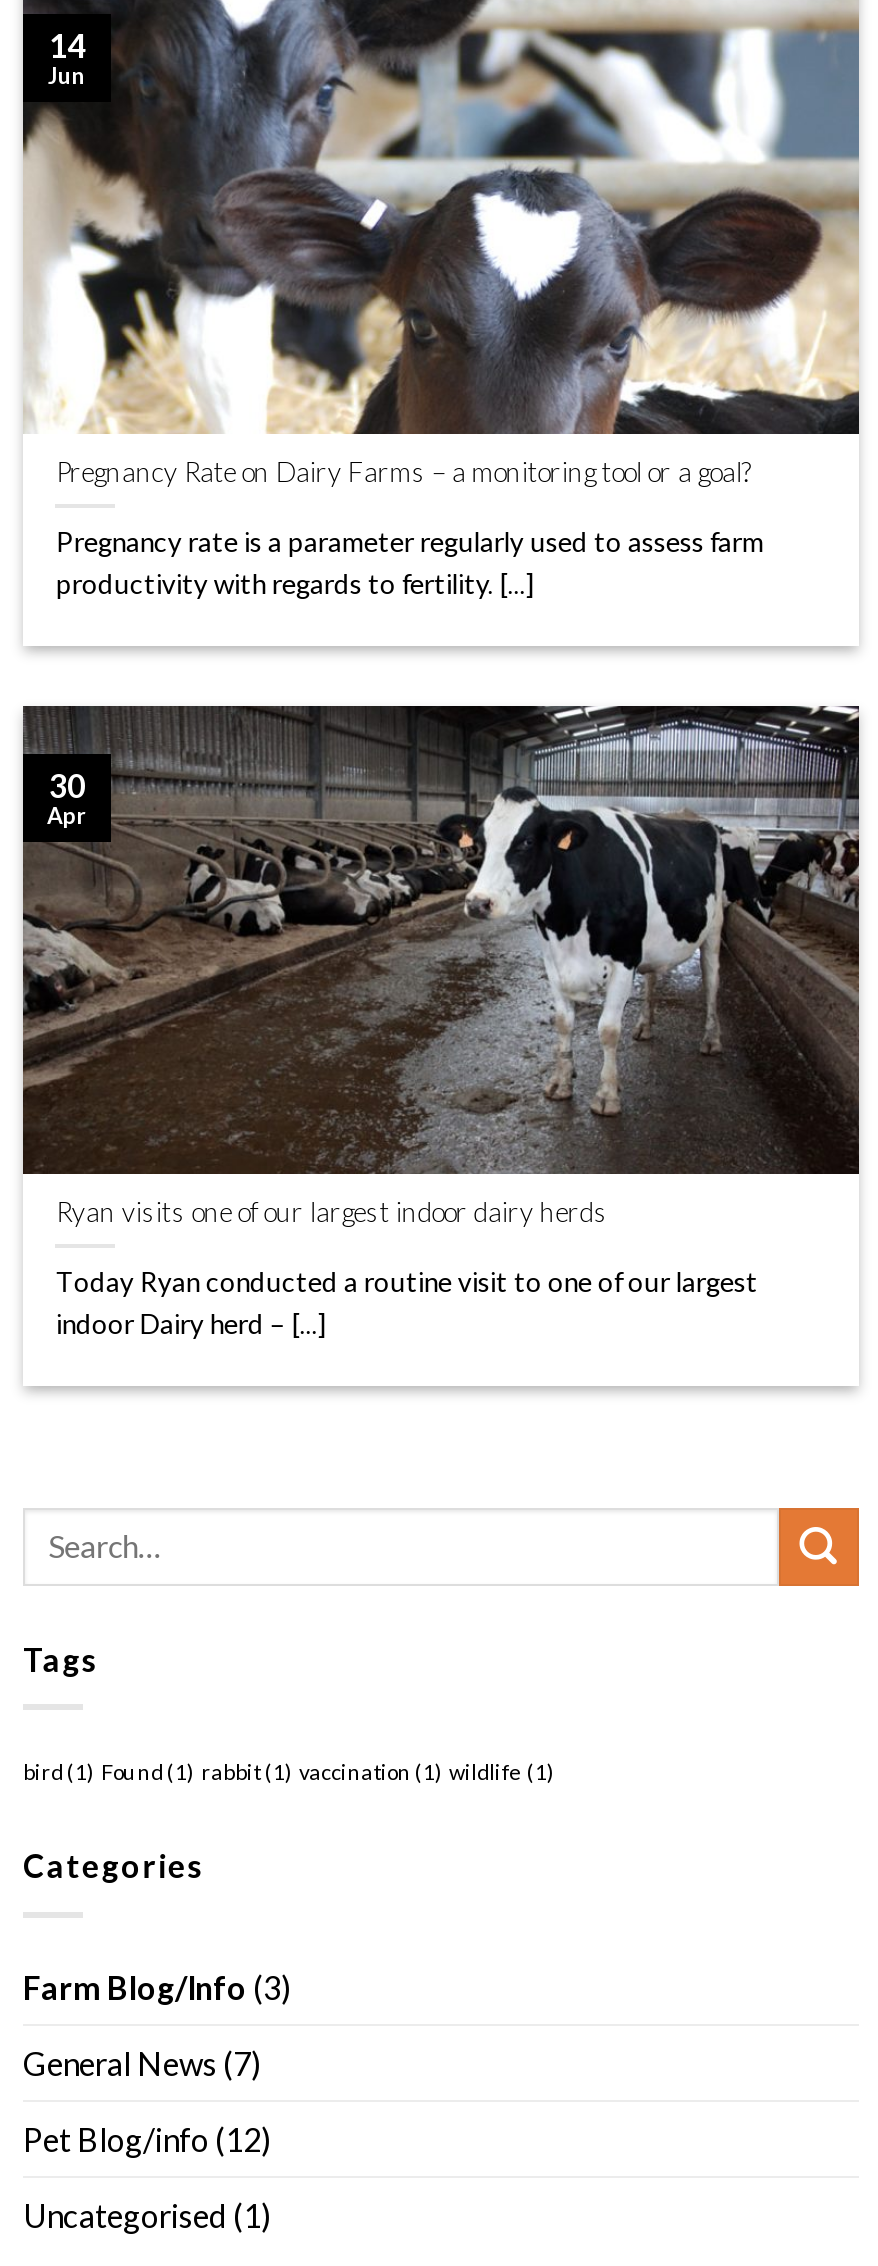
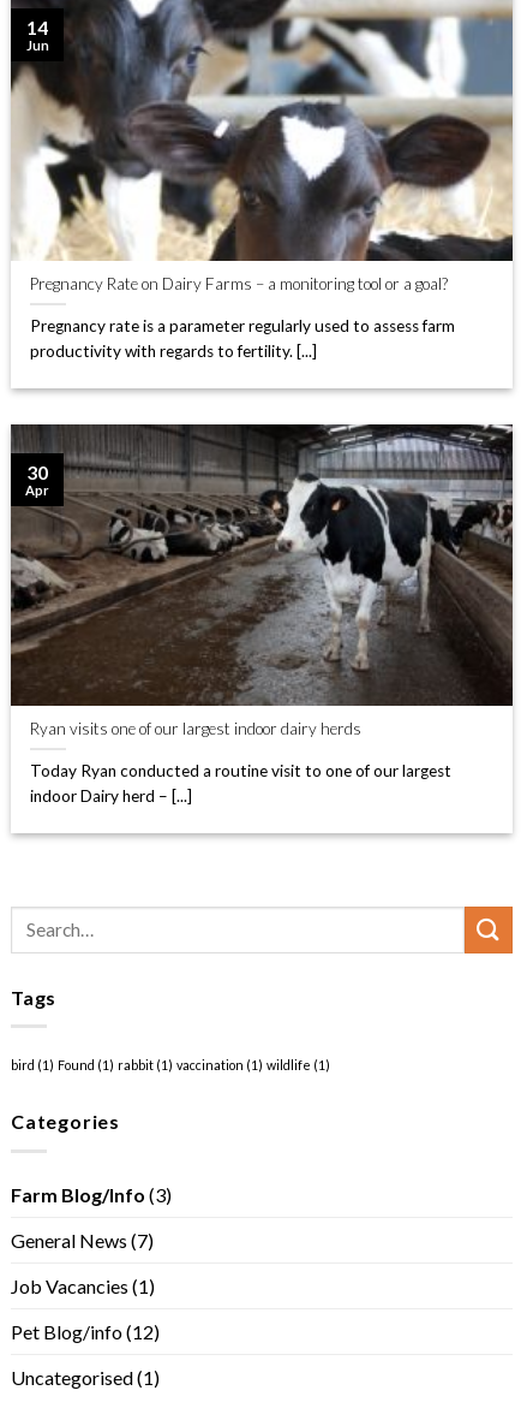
none -> [11,1274,155,1297] Job Vacancies (1)

